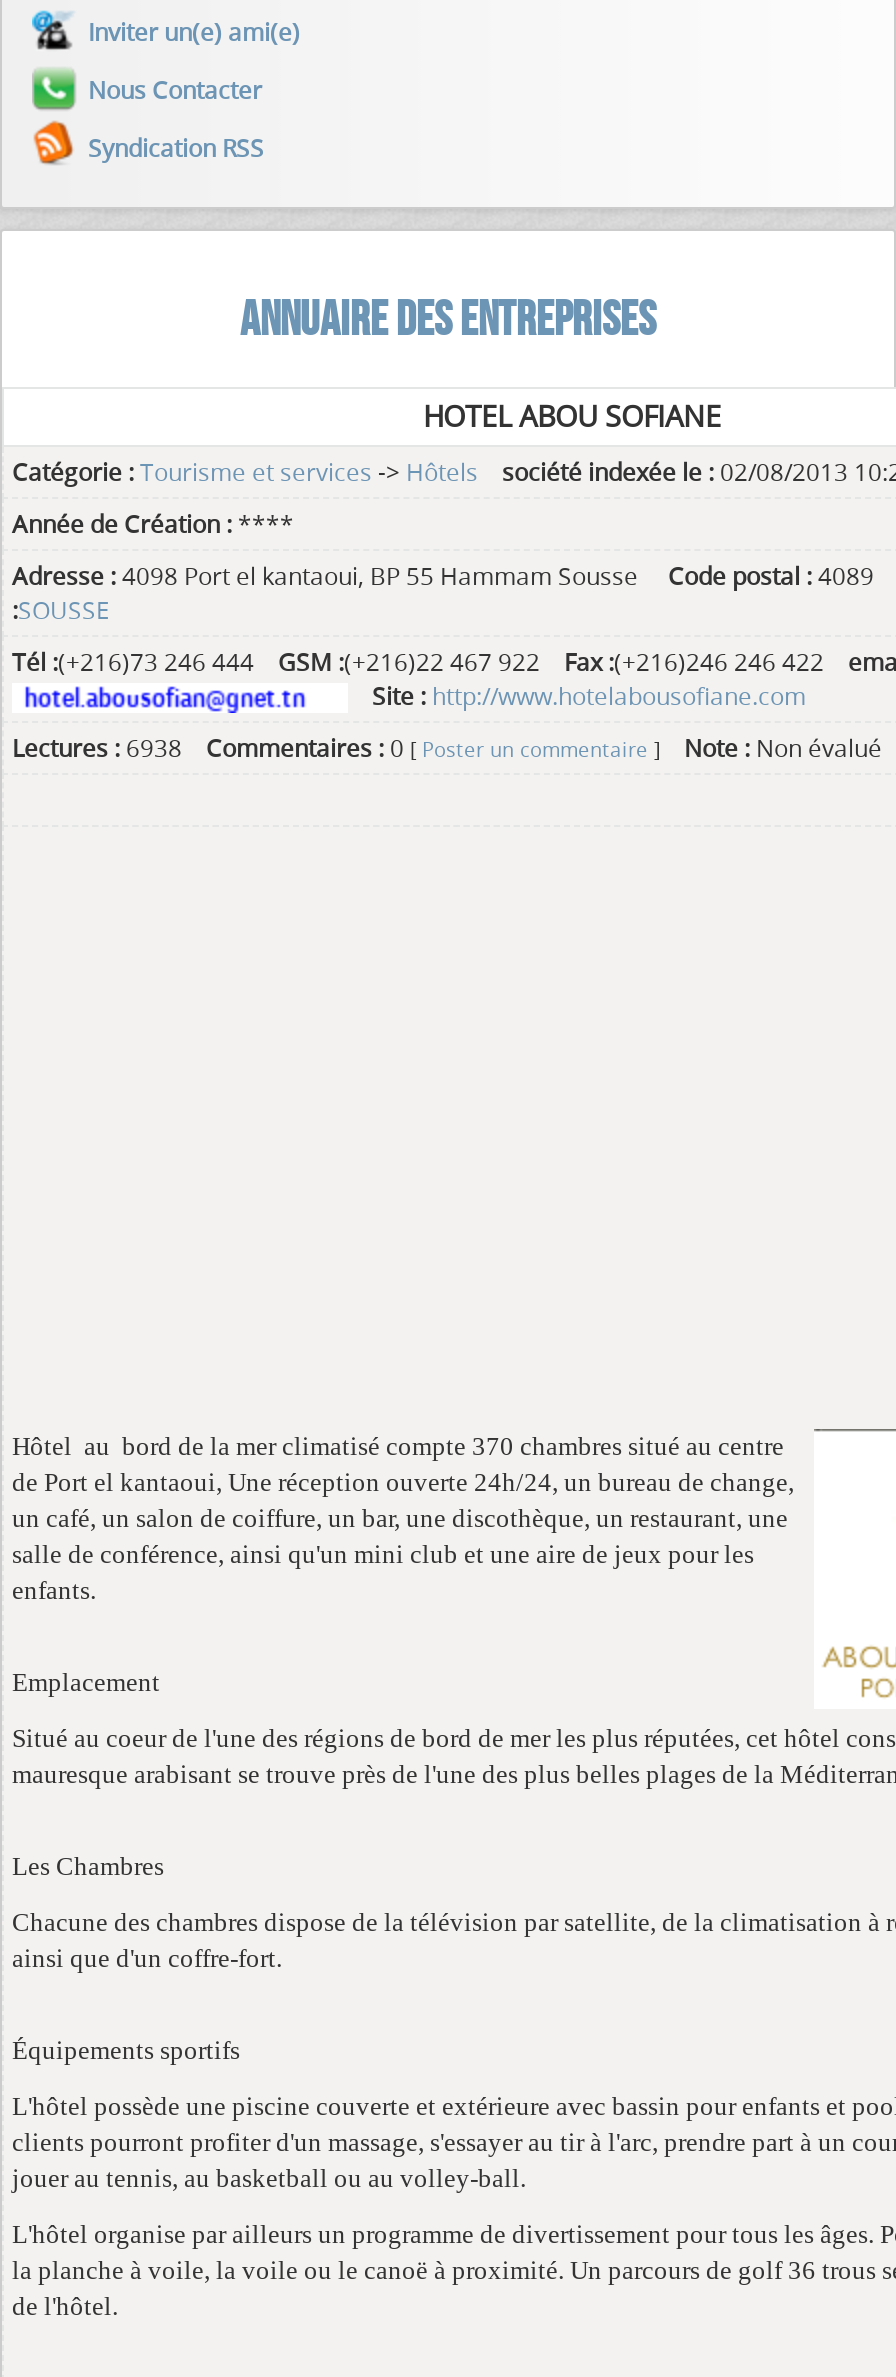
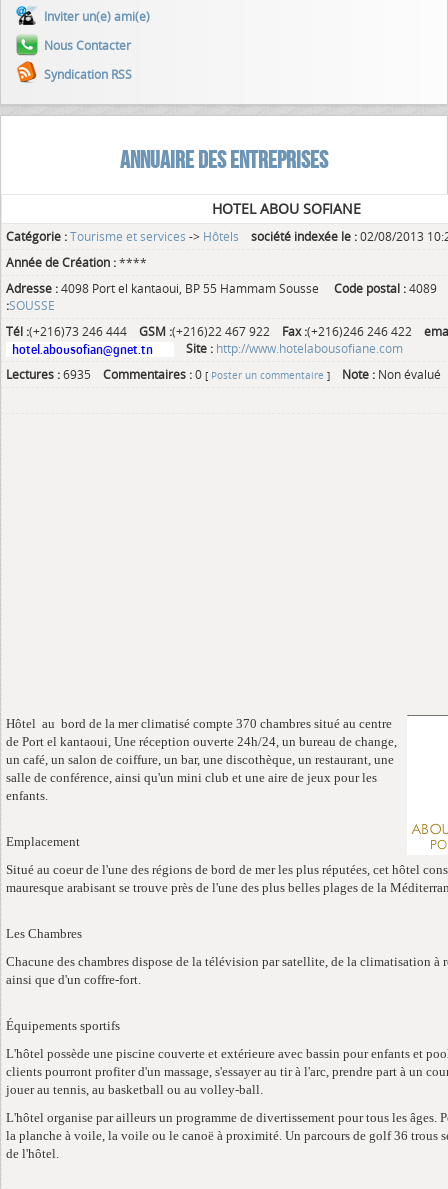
[12,731,660,763] Lectures : 6938 Commentaires : 0 [Poster un commentaire] -> [6,366,330,382] Lectures : 6935 Commentaires : 0 [Poster un commentaire]

